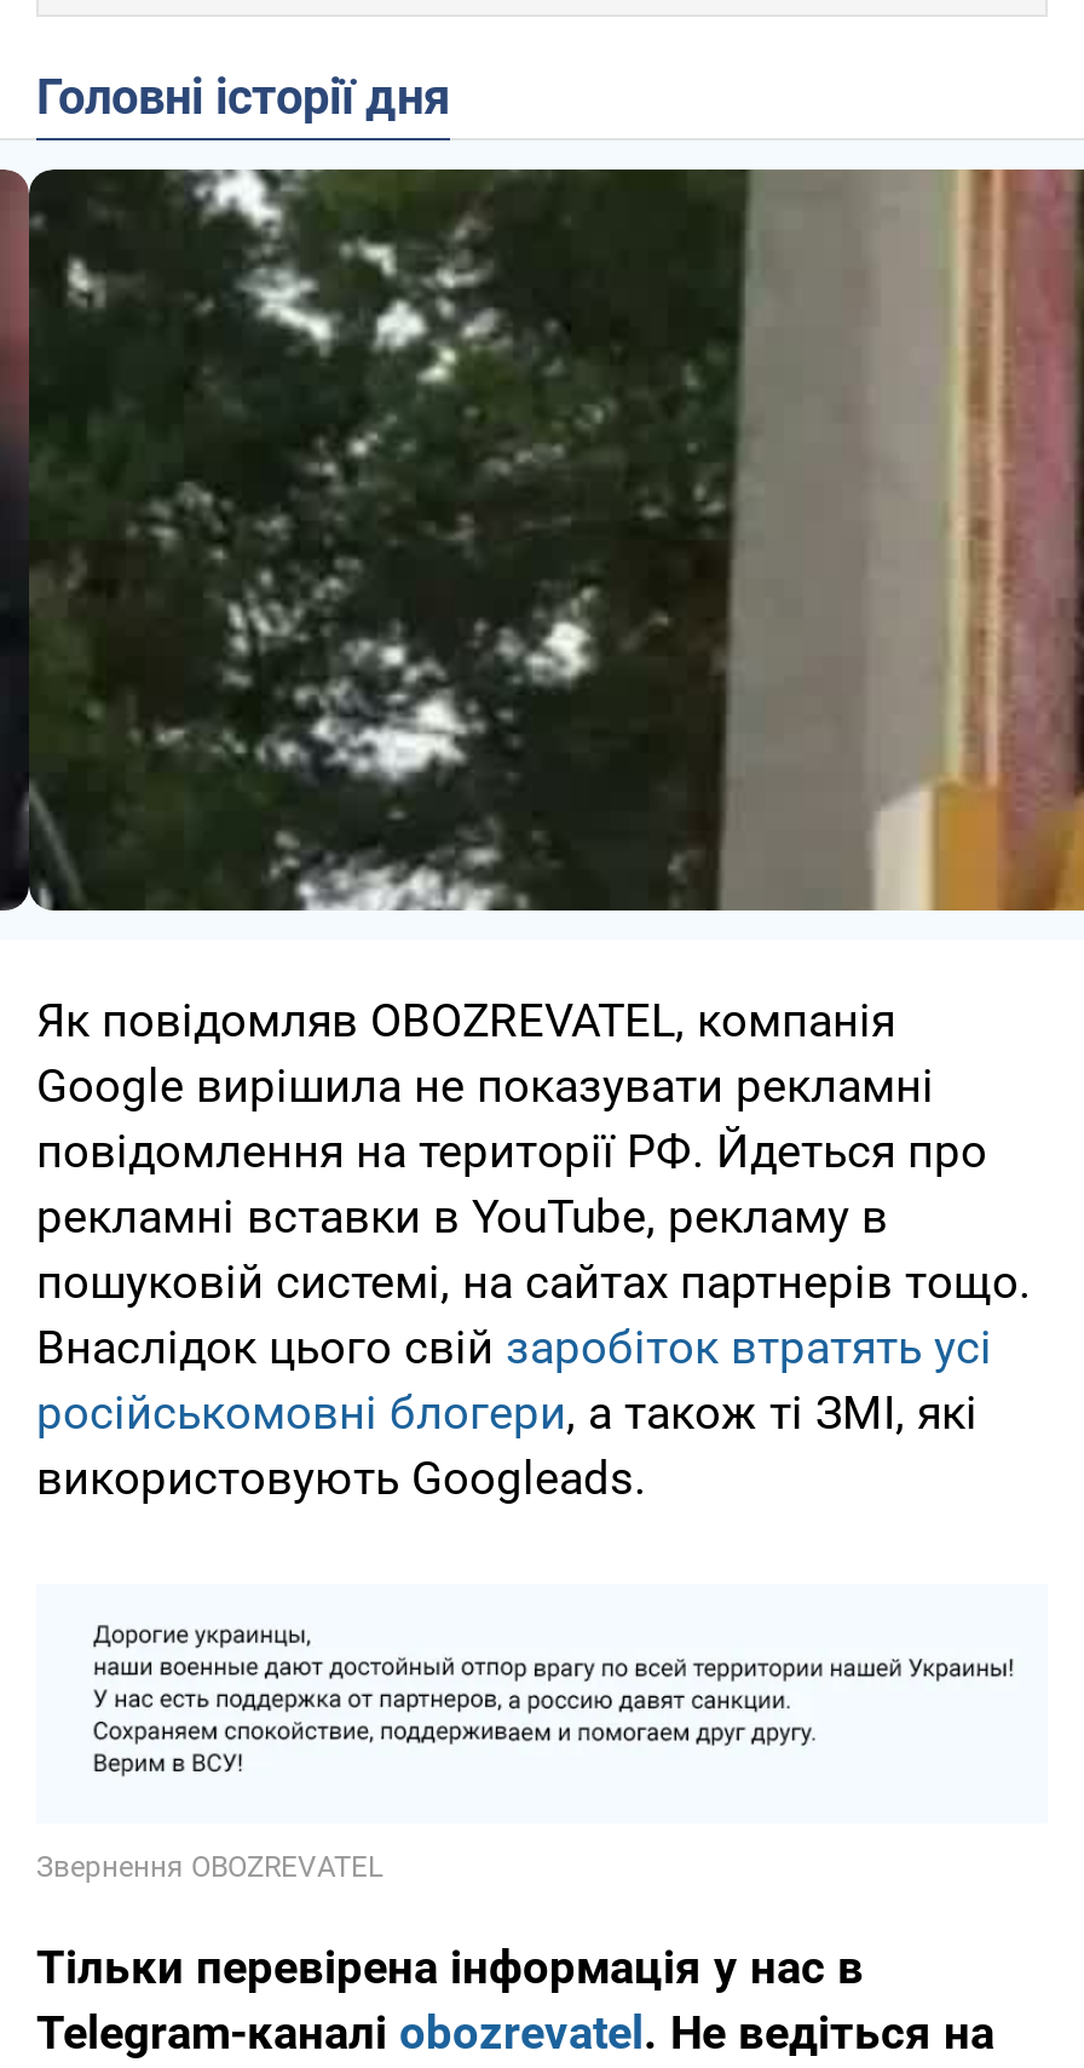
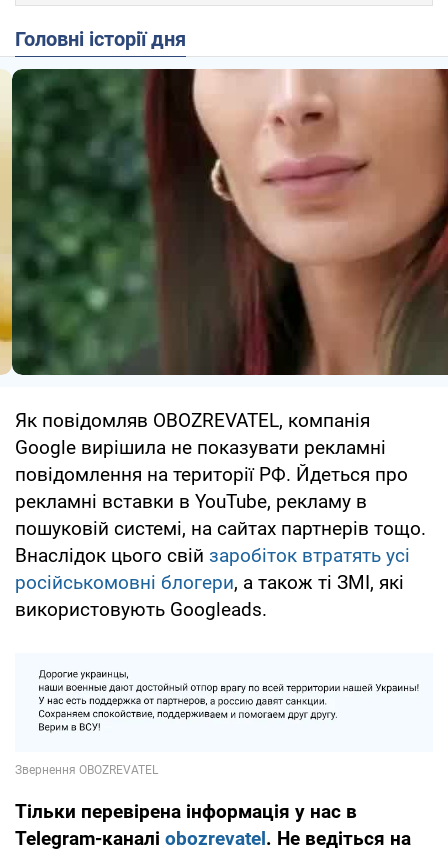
[7,167,1077,913] [image] -> [3,68,445,376] [image]

